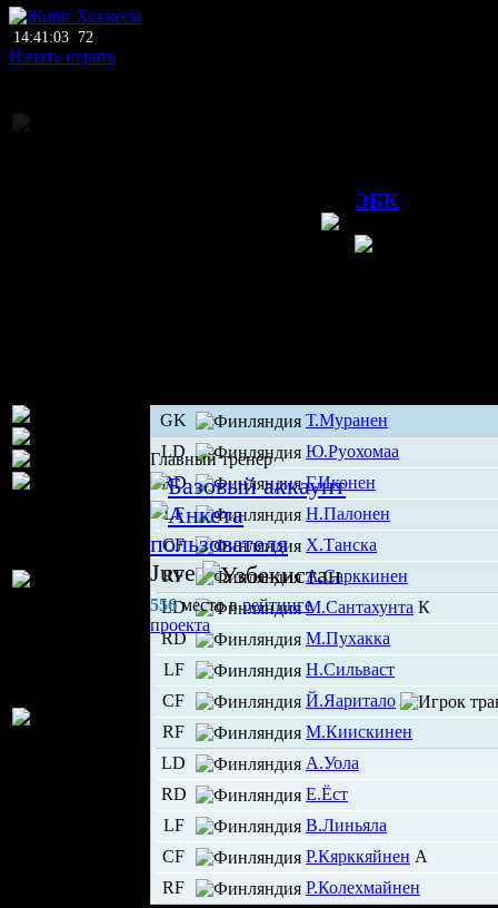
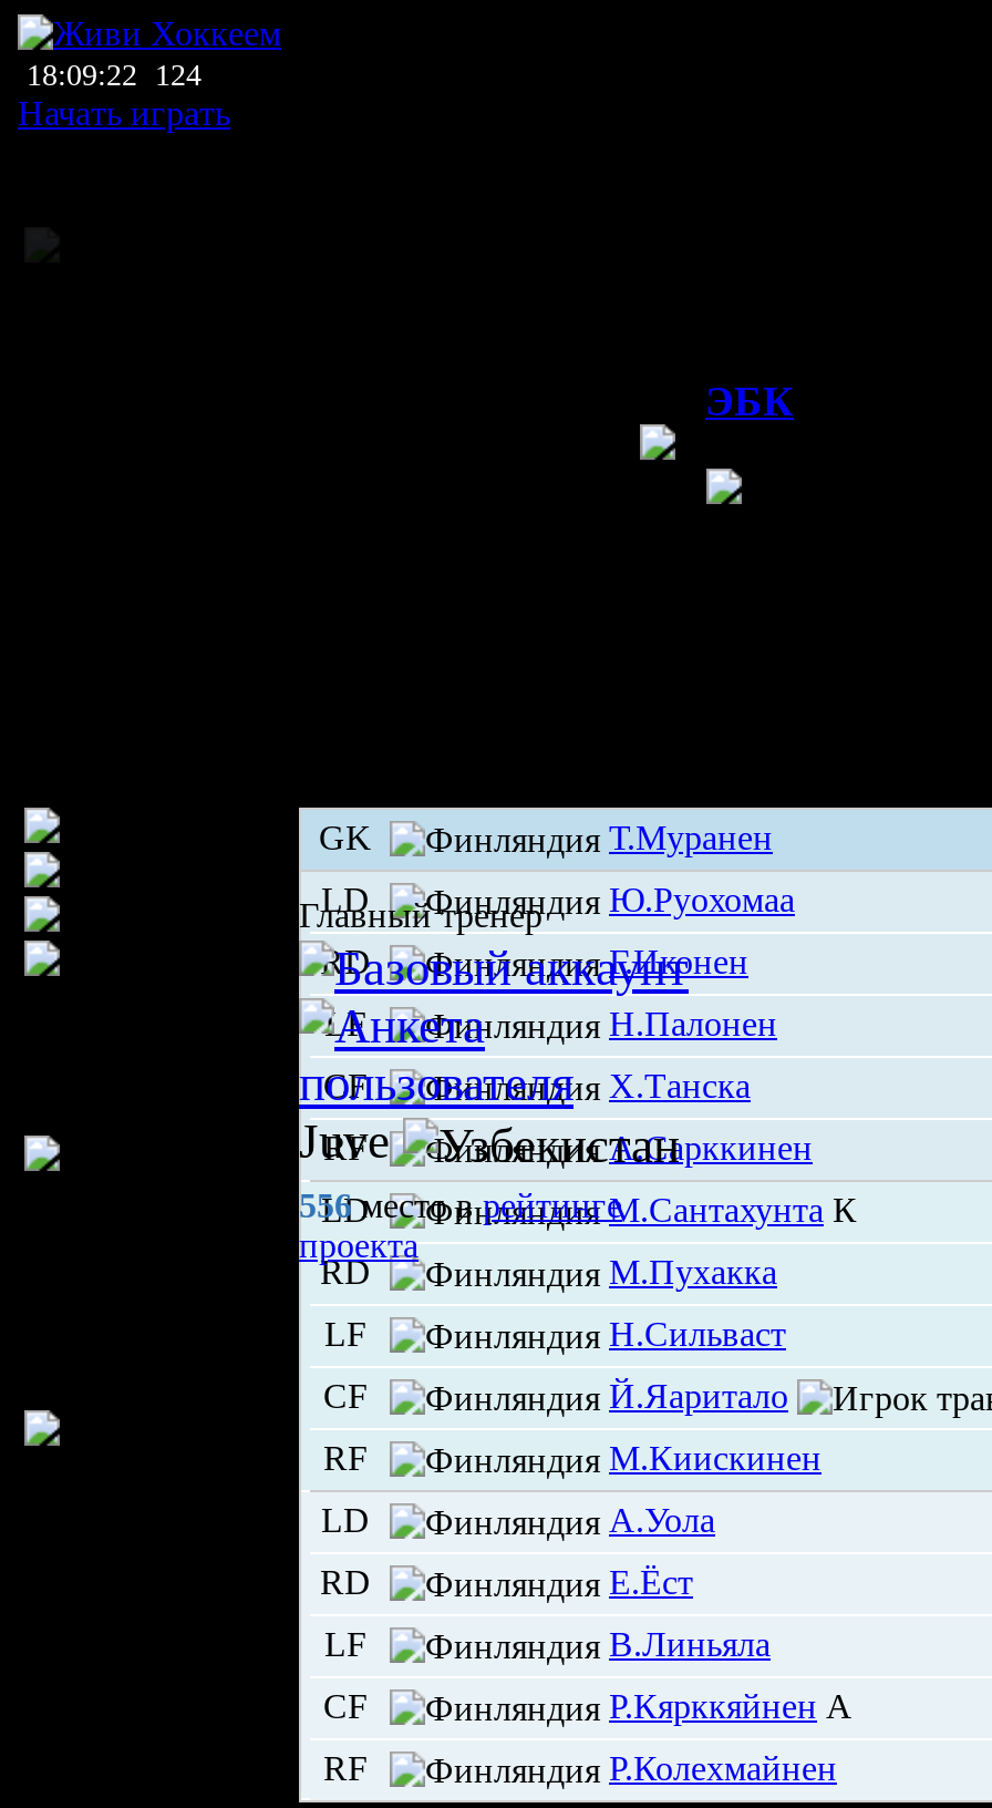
[13,29,93,46] 14:41:03 72 -> [27,59,201,92] 18:09:22 124

